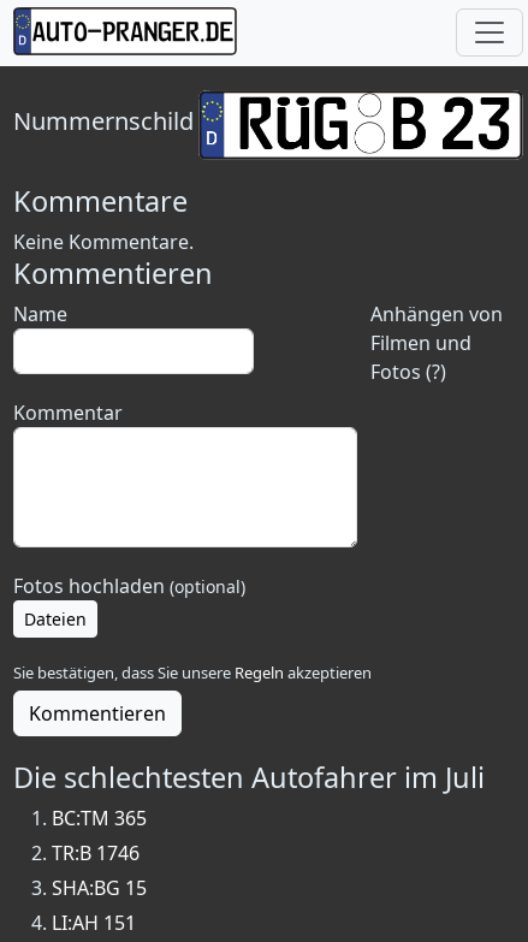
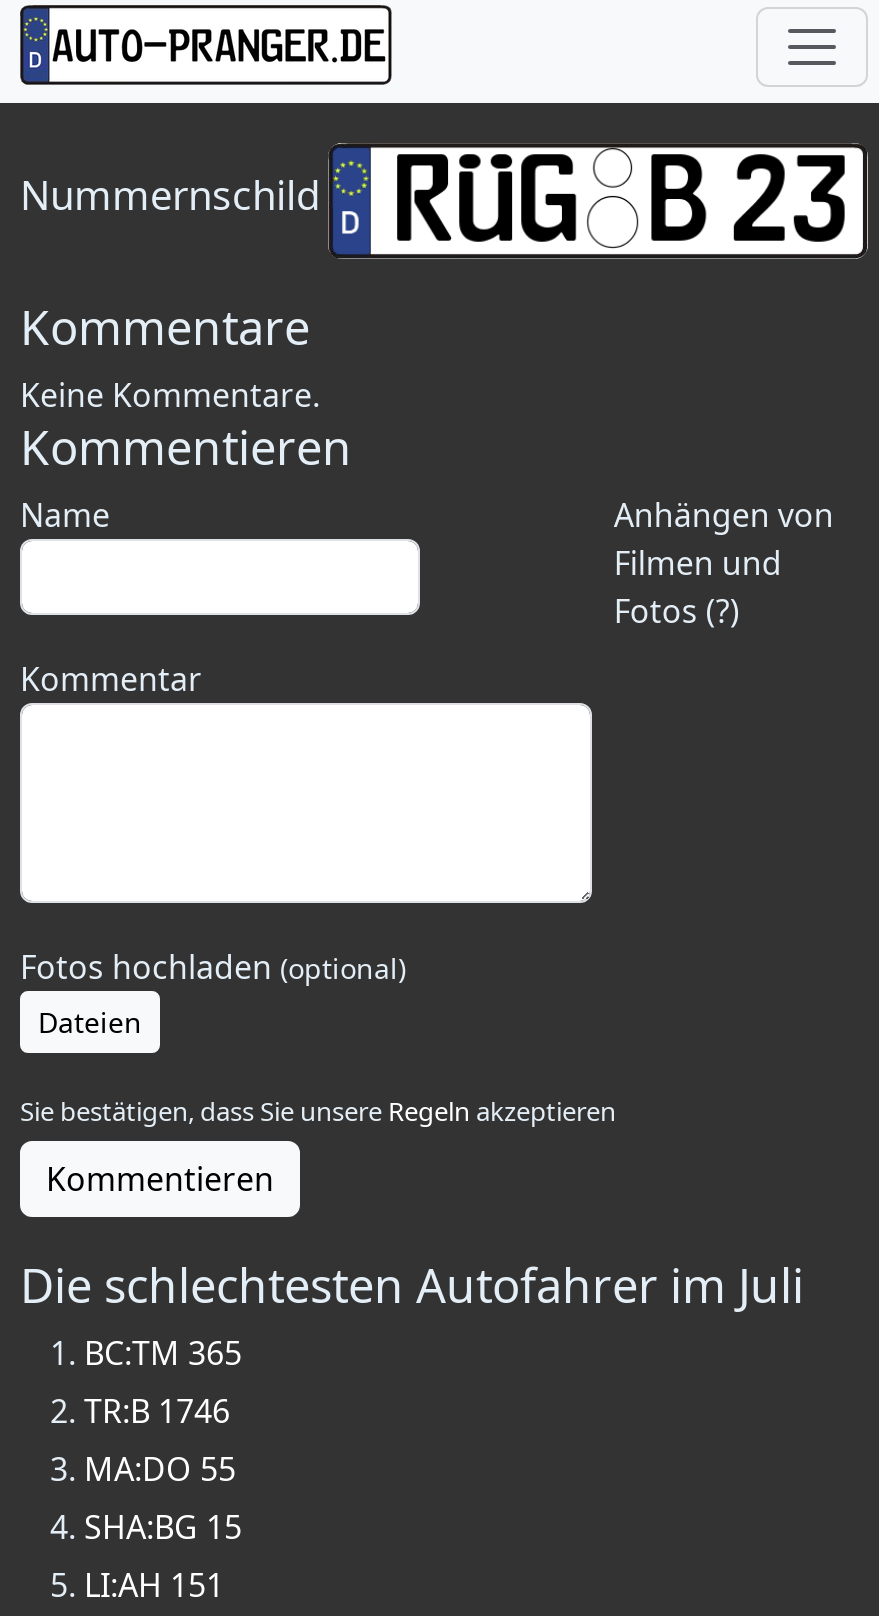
none -> [84,1447,236,1491] MA:DO 55

